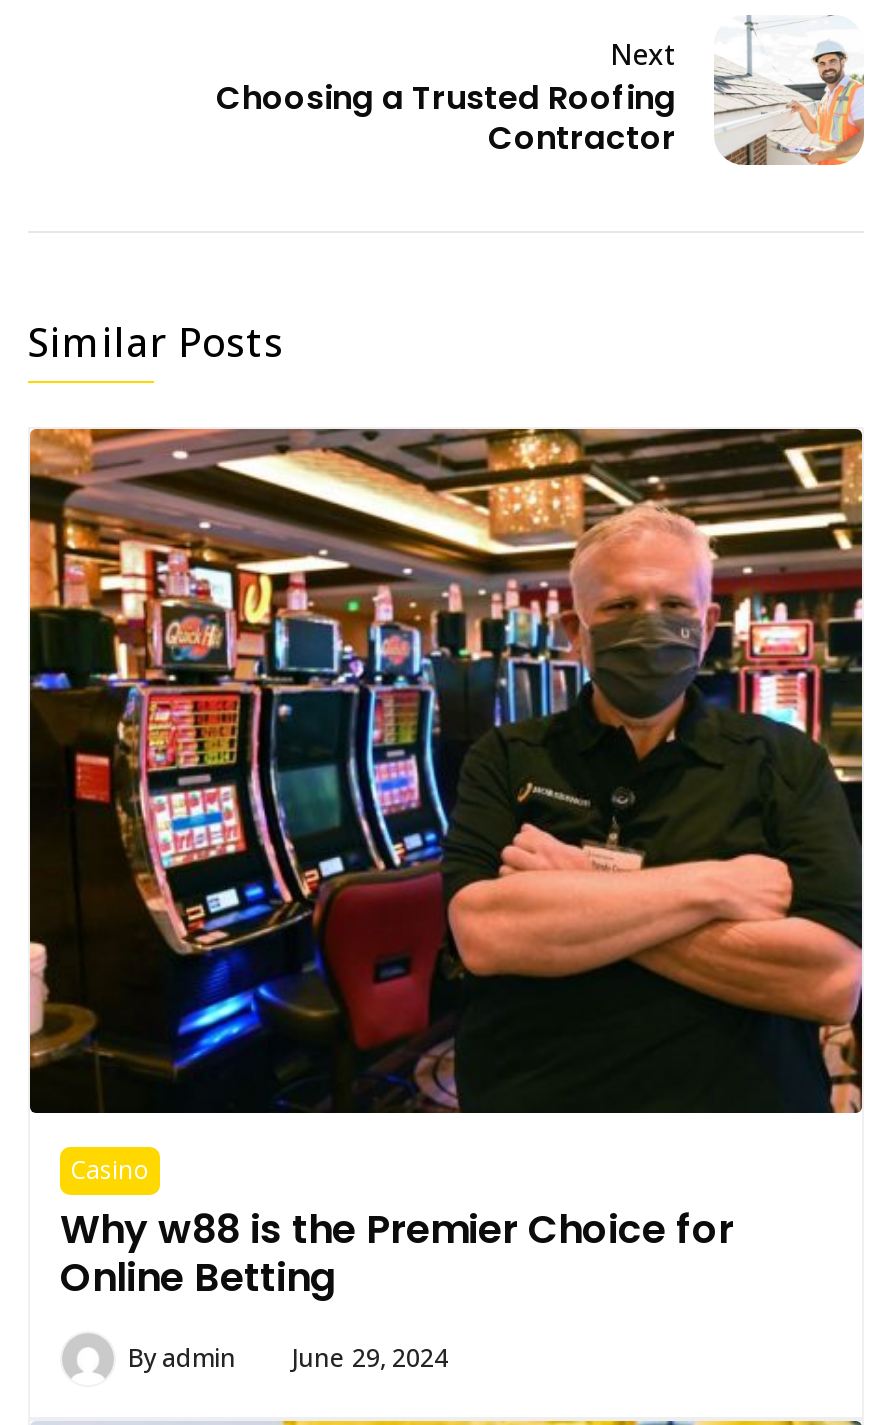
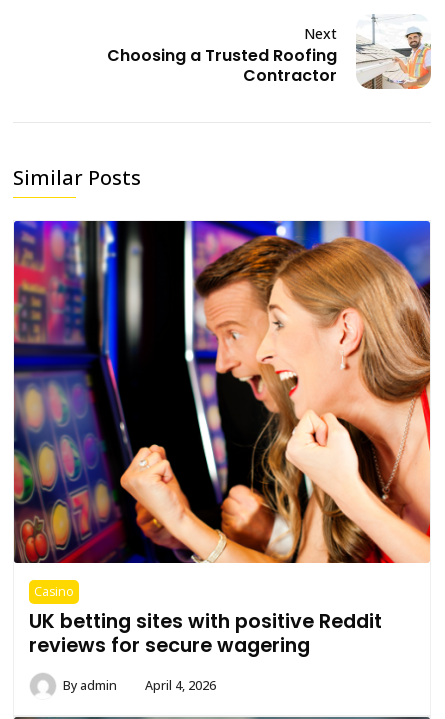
[28,427,864,1115] [image] -> [13,220,431,564] [image]
[60,1200,734,1304] Why w88 is the Premier Choice for | Online Betting -> [29,607,382,659] UK betting sites with positive Reddit | reviews for secure wagering
[128,1340,448,1374] By admin June 29, 2024 -> [63,677,216,694] By admin April 4, 2026

